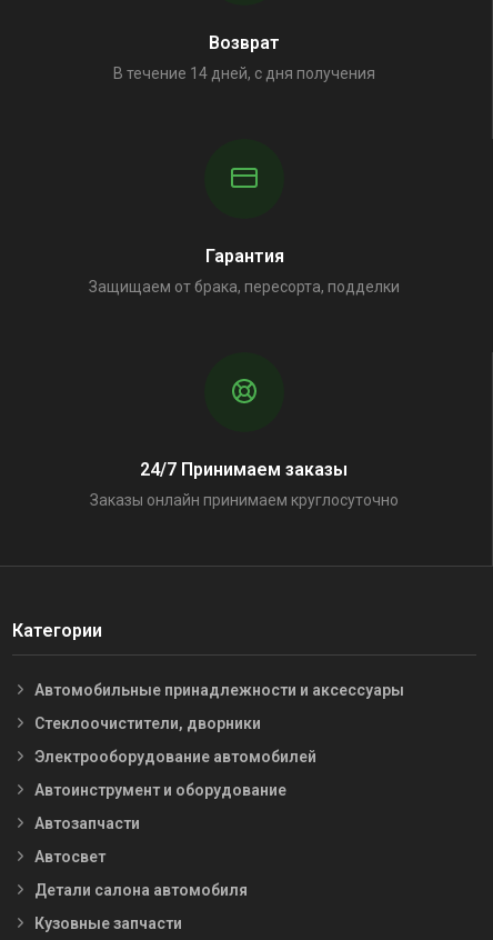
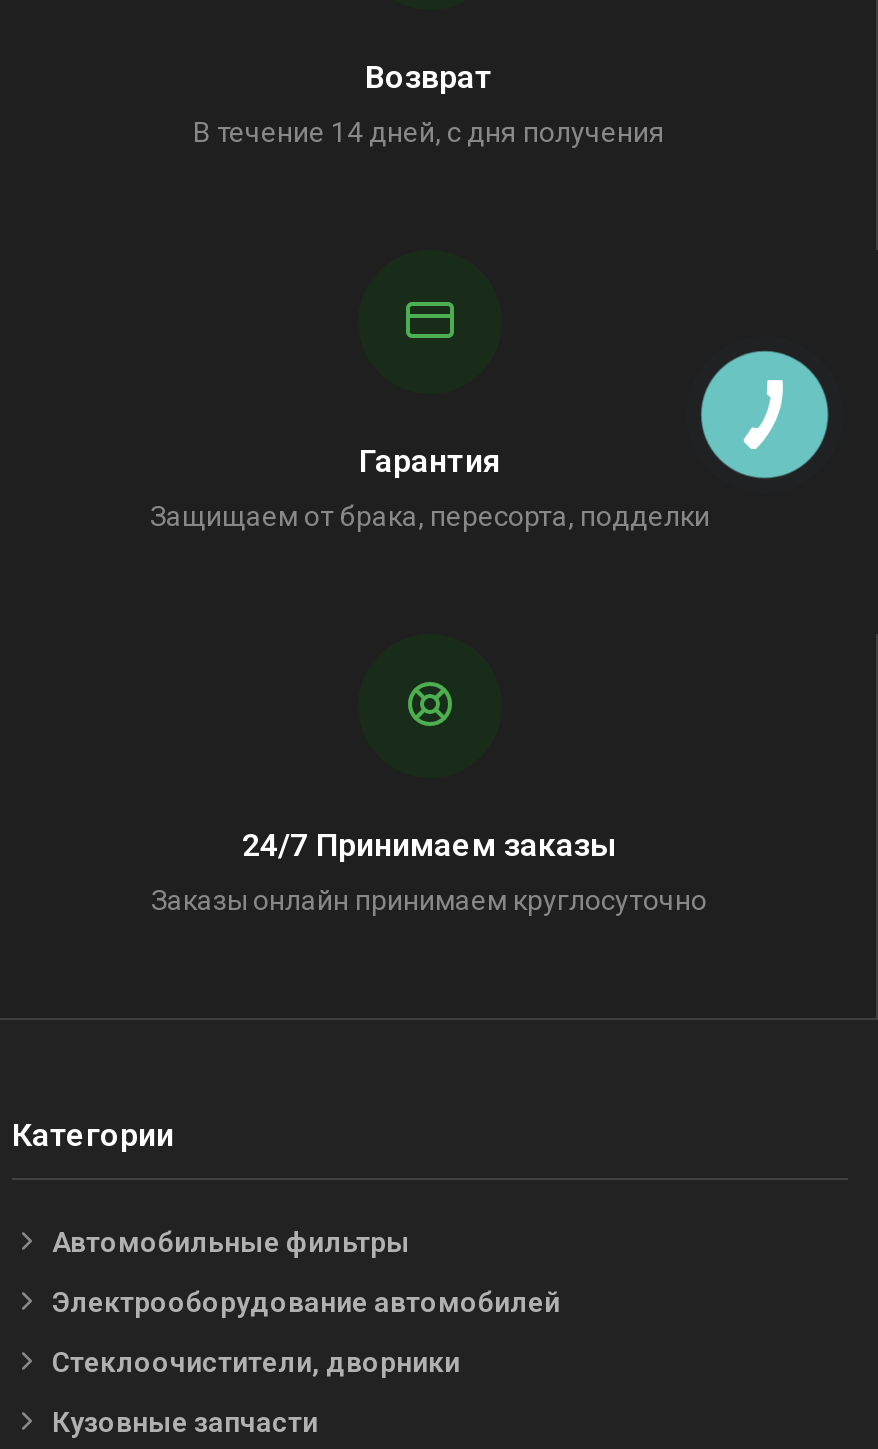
none -> [698,348,830,480] [image]
[34,681,404,699] Автомобильные принадлежности и аксессуары -> [52,1225,410,1257] Автомобильные фильтры
moved [34,714,261,732] -> [52,1345,460,1377]: Стеклоочистители, дворники
moved [34,747,316,765] -> [52,1285,560,1317]: Электрооборудование автомобилей
[34,781,286,899] Автоинструмент и оборудование | Автозапчасти | Автосвет | Детали салона автомобиля -> none

